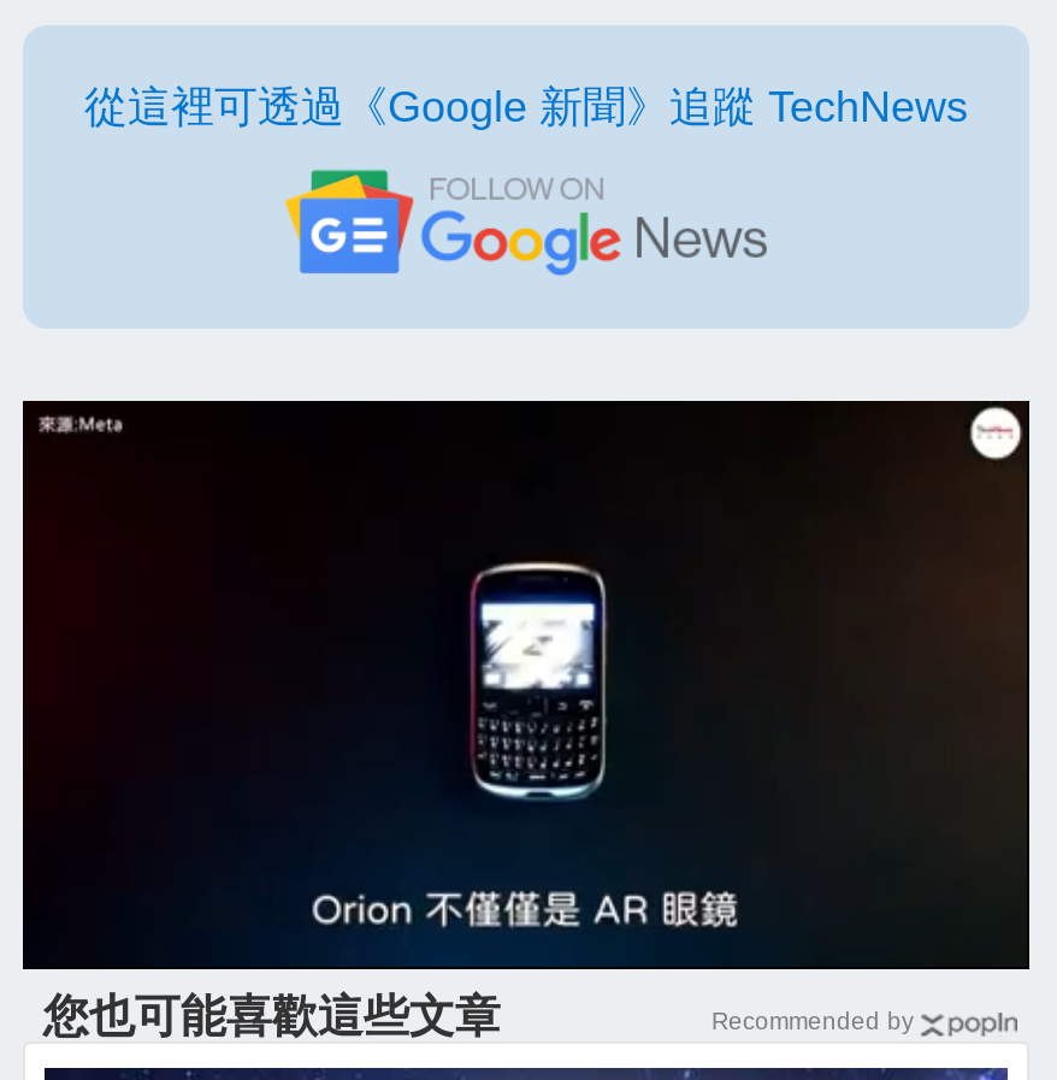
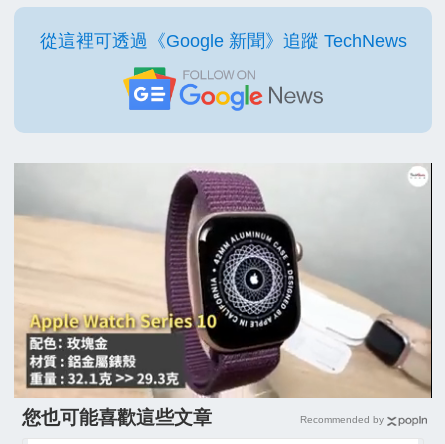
[20,399,1029,972] [image] -> [14,162,432,399] [image]

